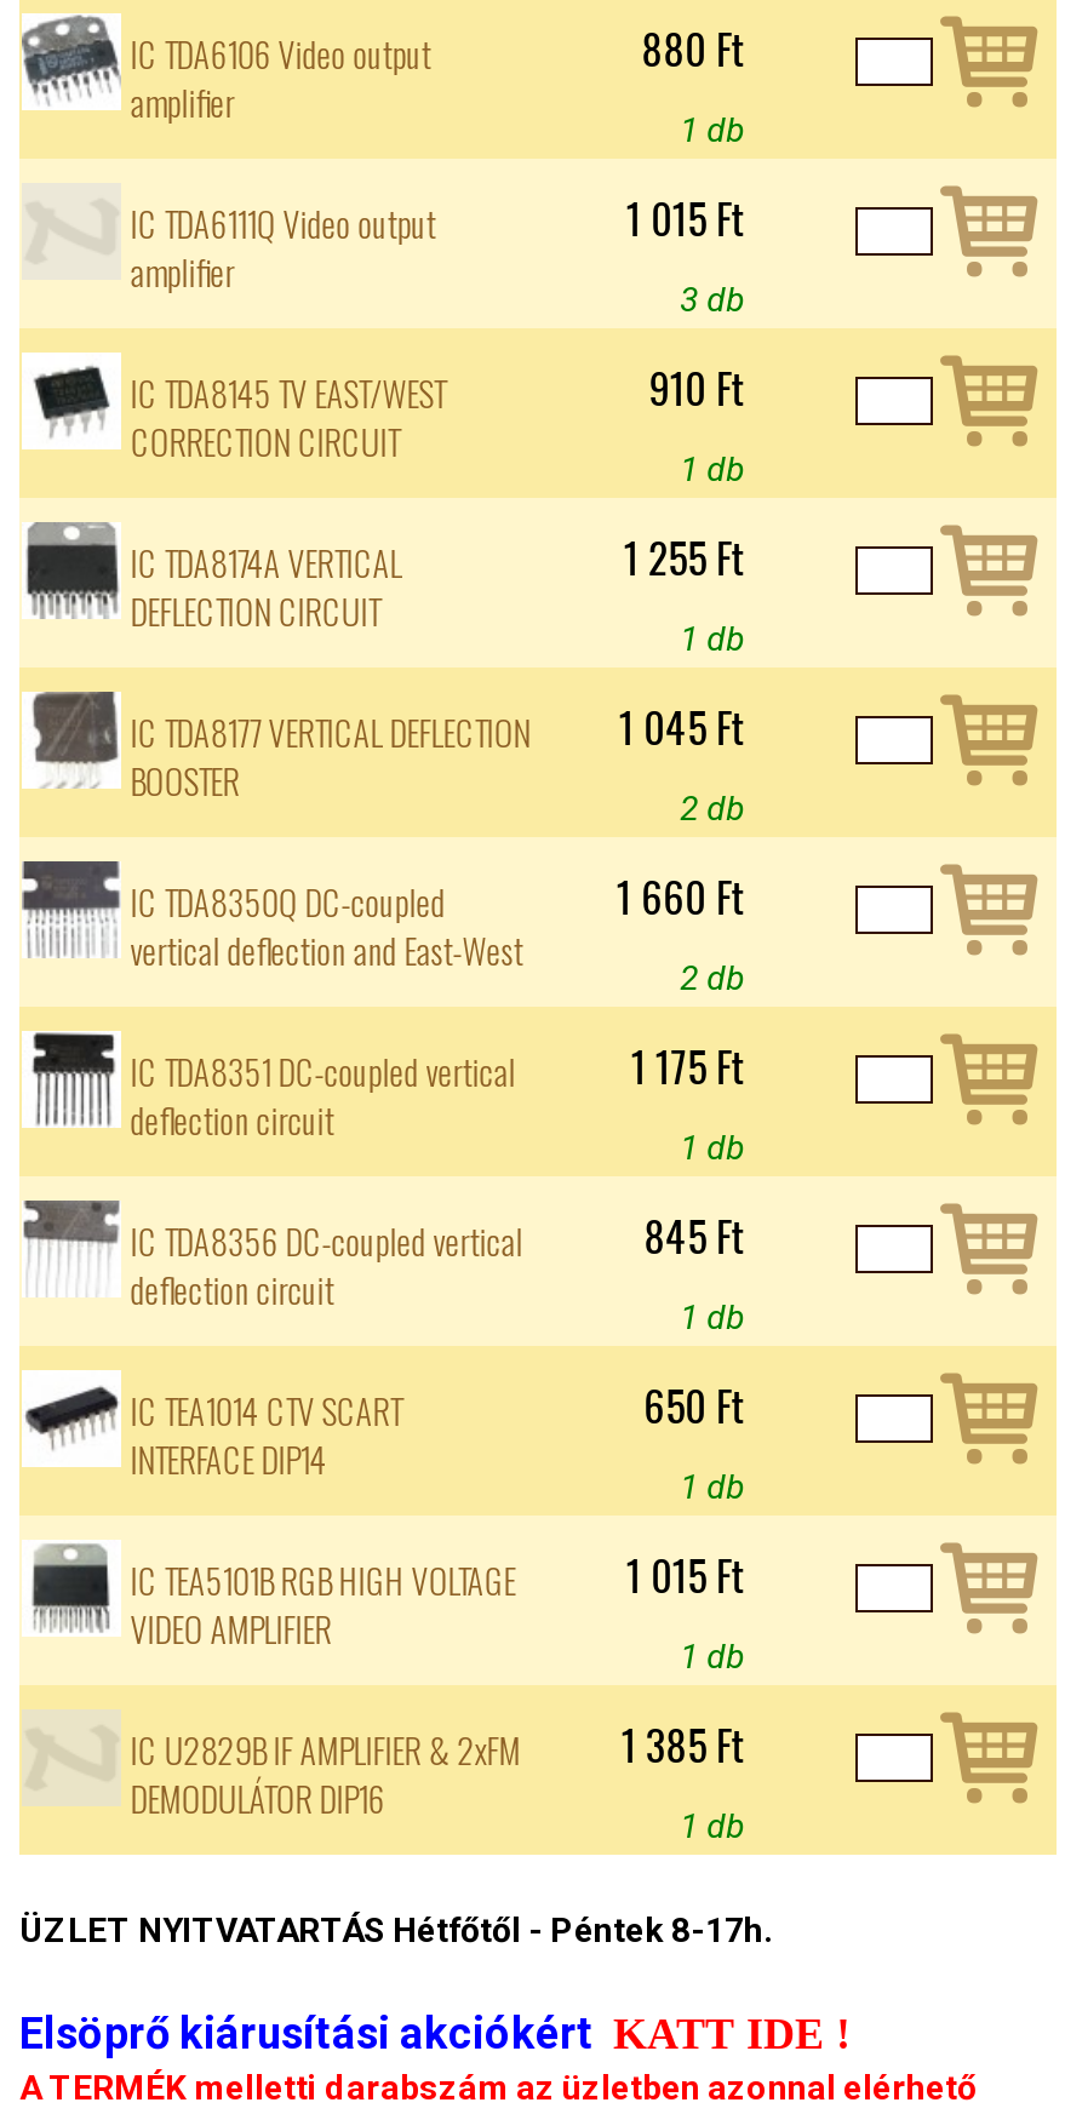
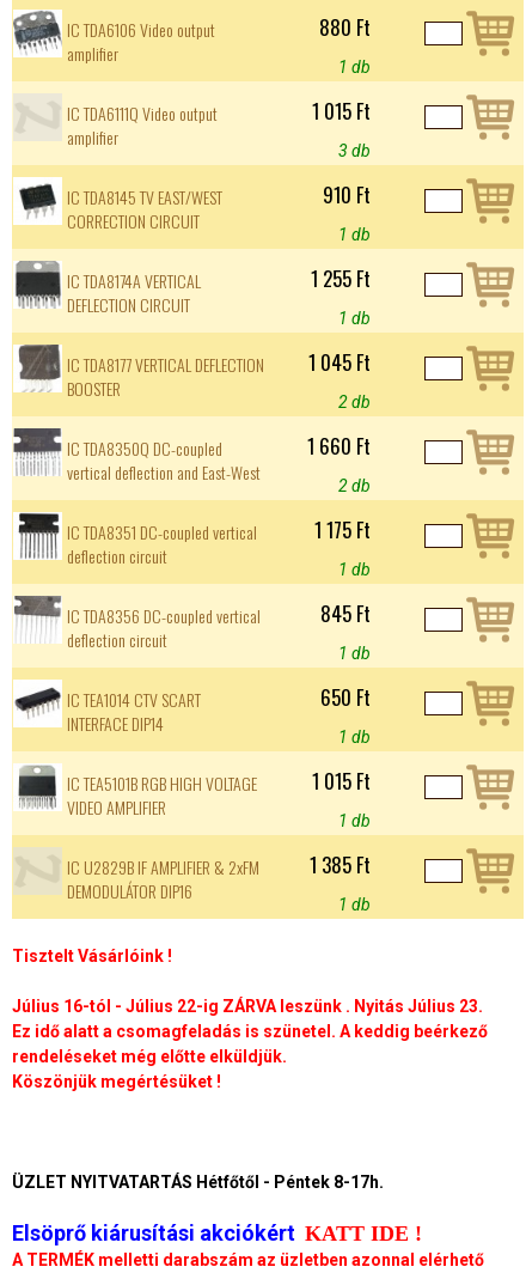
none -> [12,946,488,1091] Tisztelt Vásárlóink ! | Július 16-tól - Július 22-ig ZÁRVA leszünk . Nyitás Július 23. | Ez idő alatt a csomagfeladás is szünetel. A keddig beérkező | rendeléseket még előtte elküldjük. | Köszönjük megértésüket !

